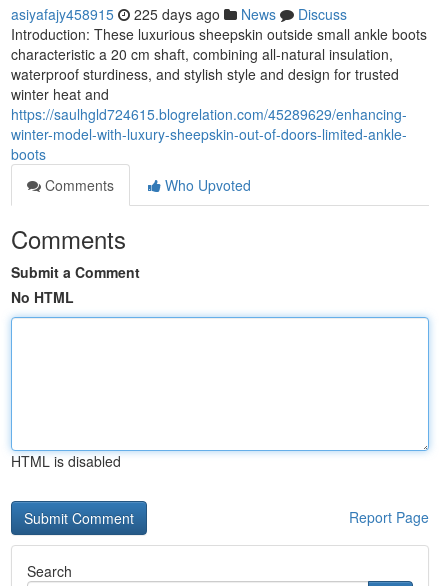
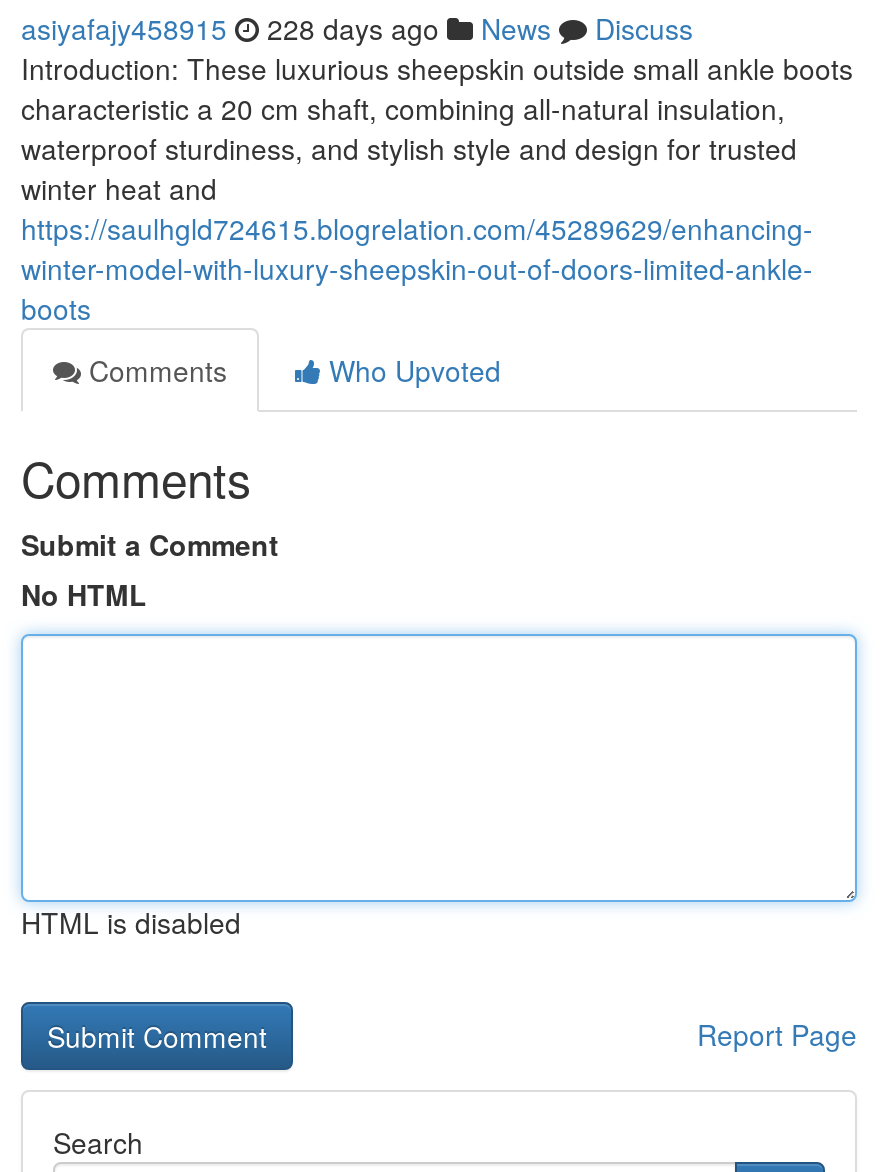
[11,4,347,24] asiyafajy458915 225 days ago News Discuss -> [21,8,693,48] asiyafajy458915 228 days ago News Discuss

